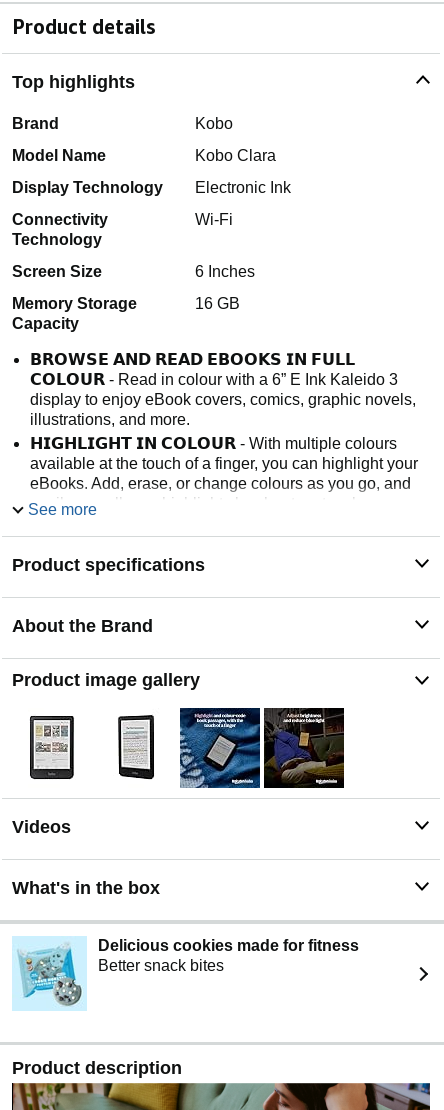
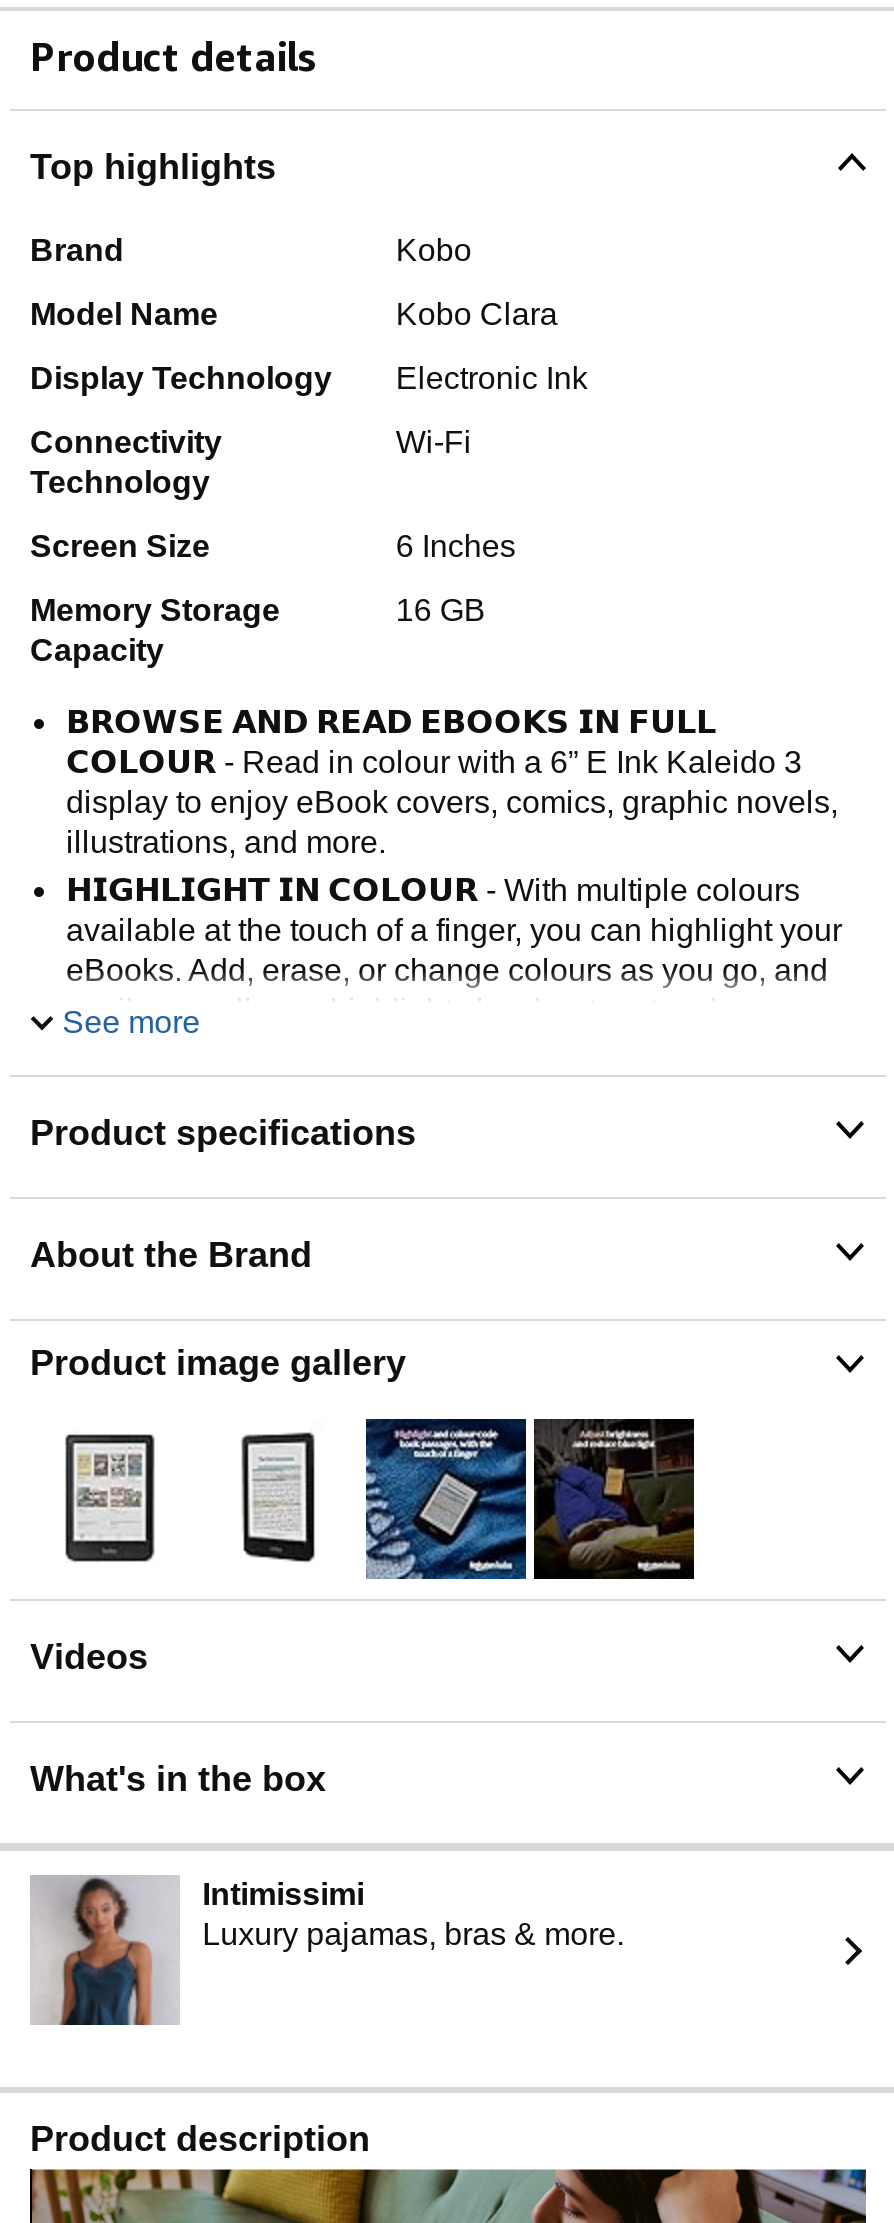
[13,937,359,1011] [image] | Delicious cookies made for fitness | Better snack bites -> [30,1875,624,2027] [image] | Intimissimi | Luxury pajamas, bras & more.

